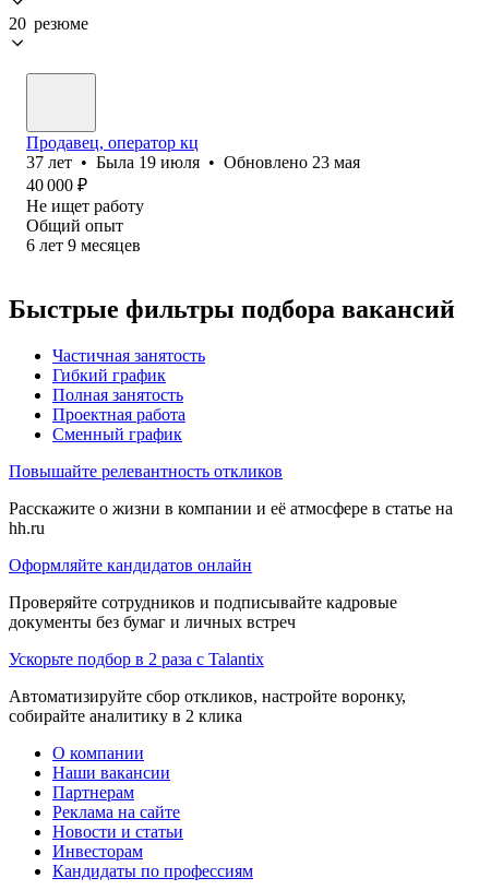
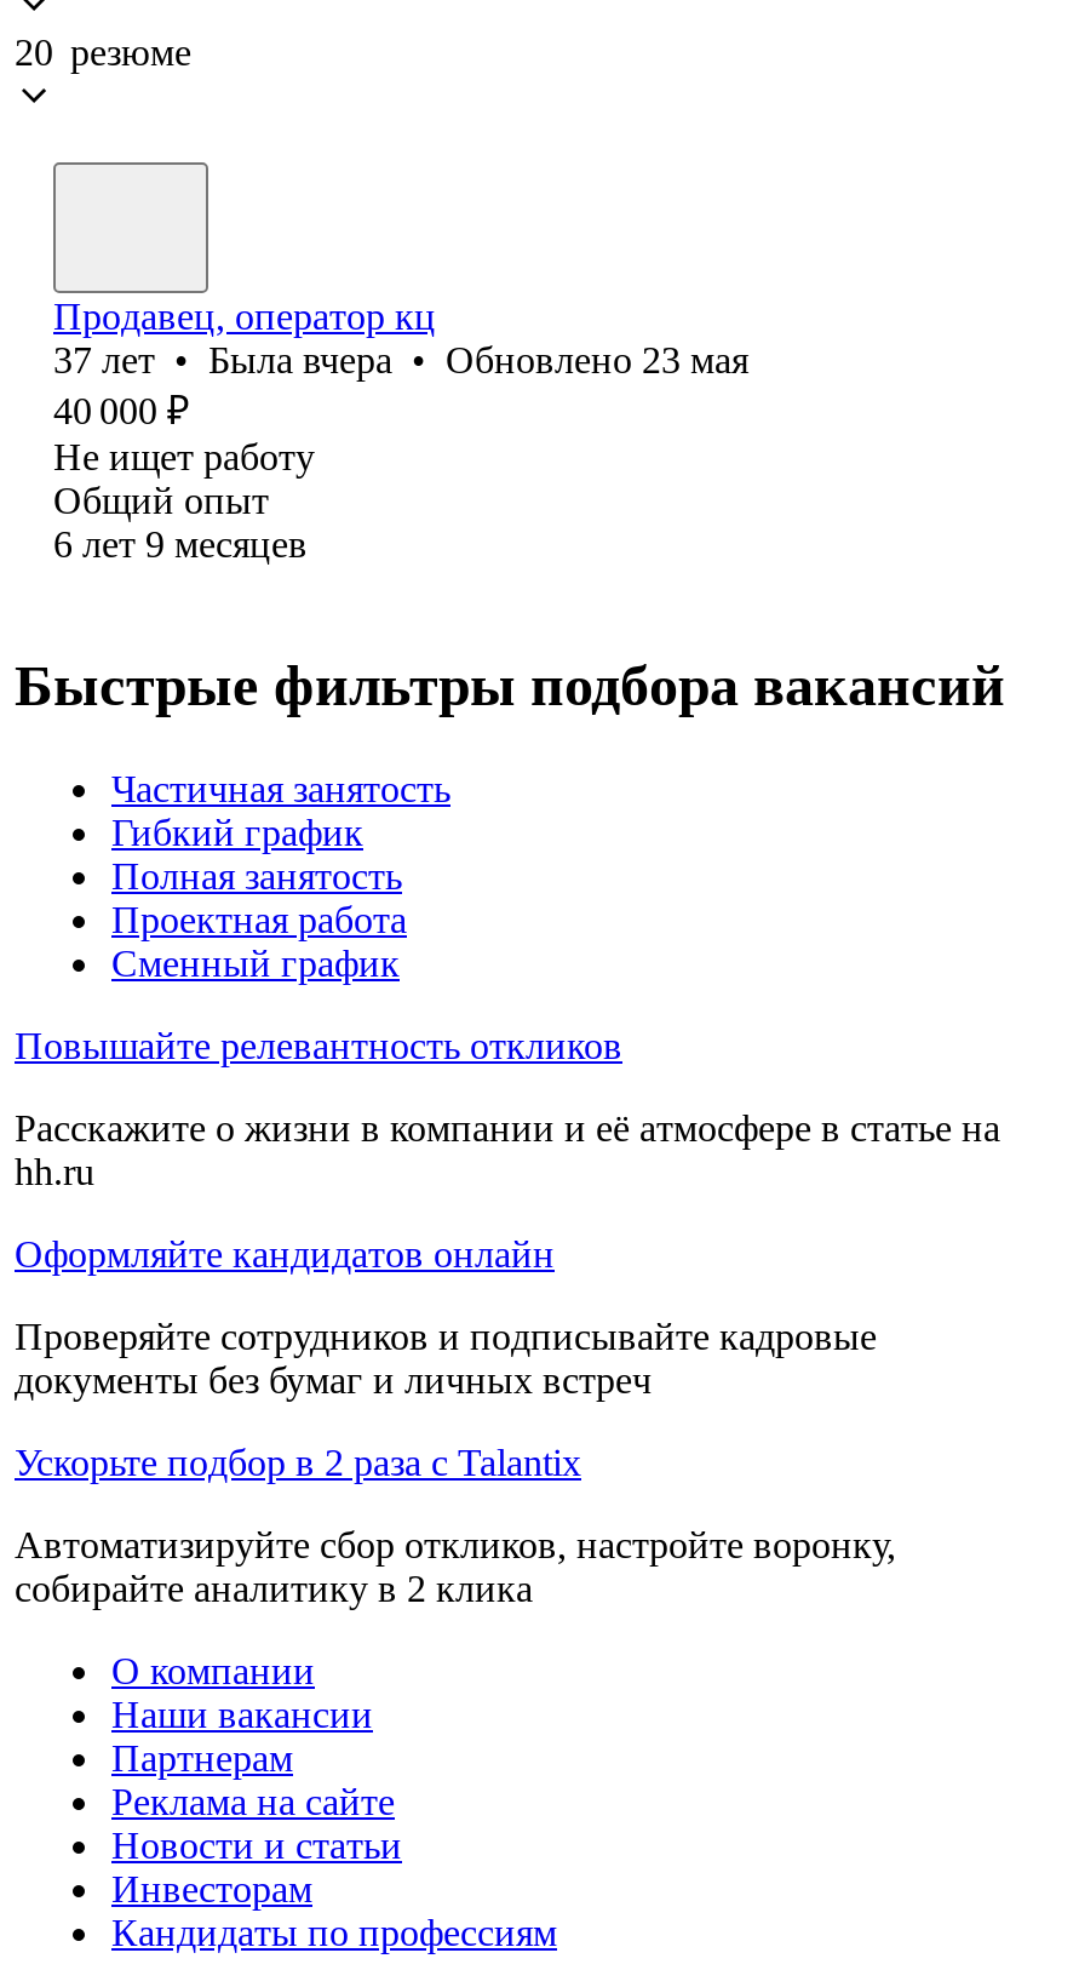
[26,153,360,171] 37 лет • Была 19 июля • Обновлено 23 мая -> [53,339,748,380] 37 лет • Была вчера • Обновлено 23 мая

